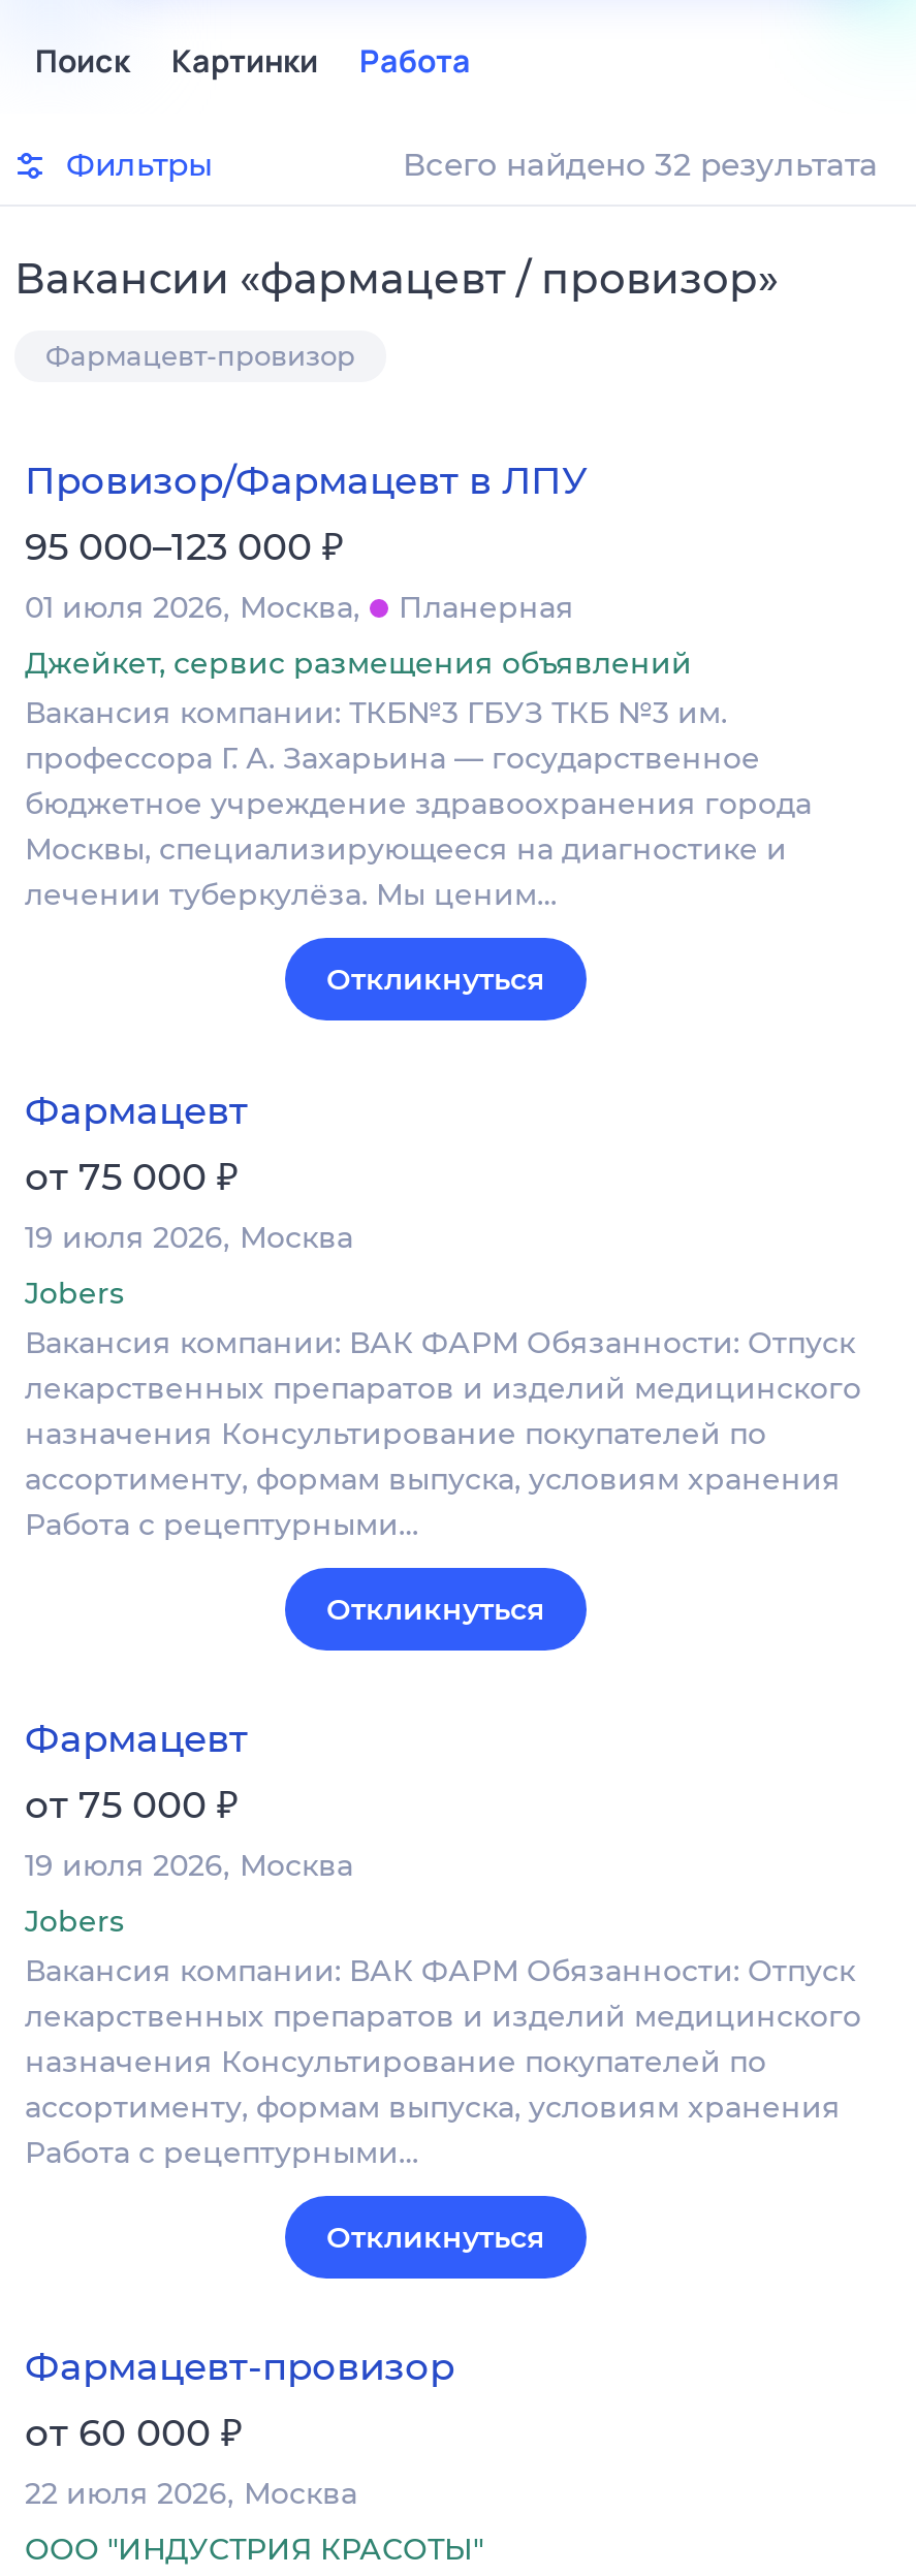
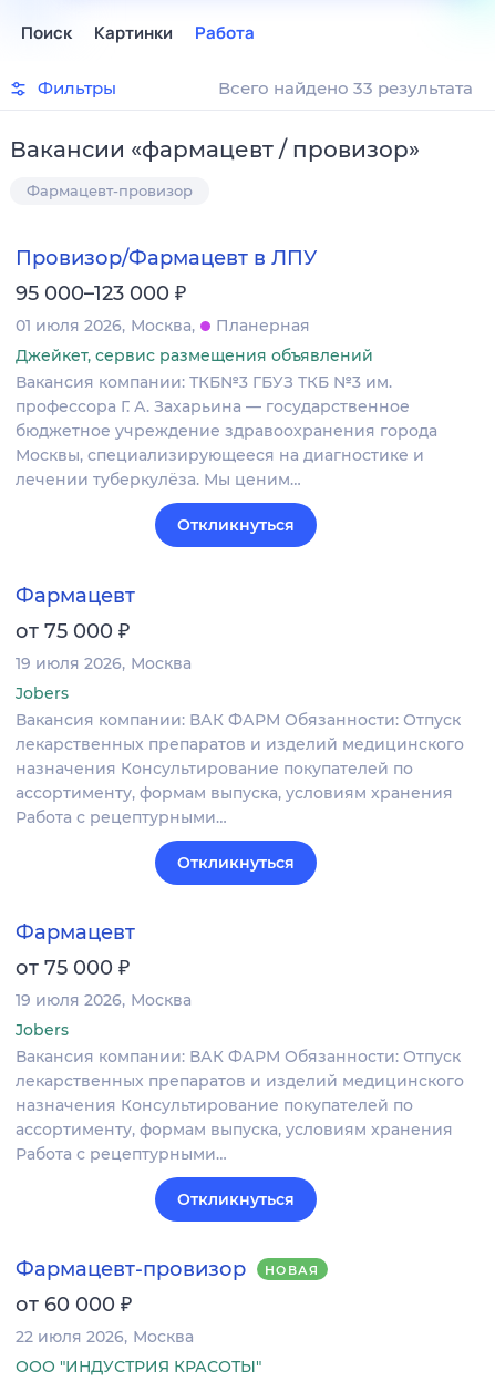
[403,145,878,184] Всего найдено 32 результата -> [218,78,473,99] Всего найдено 33 результата
none -> [265,1262,319,1278] НОВАЯ

